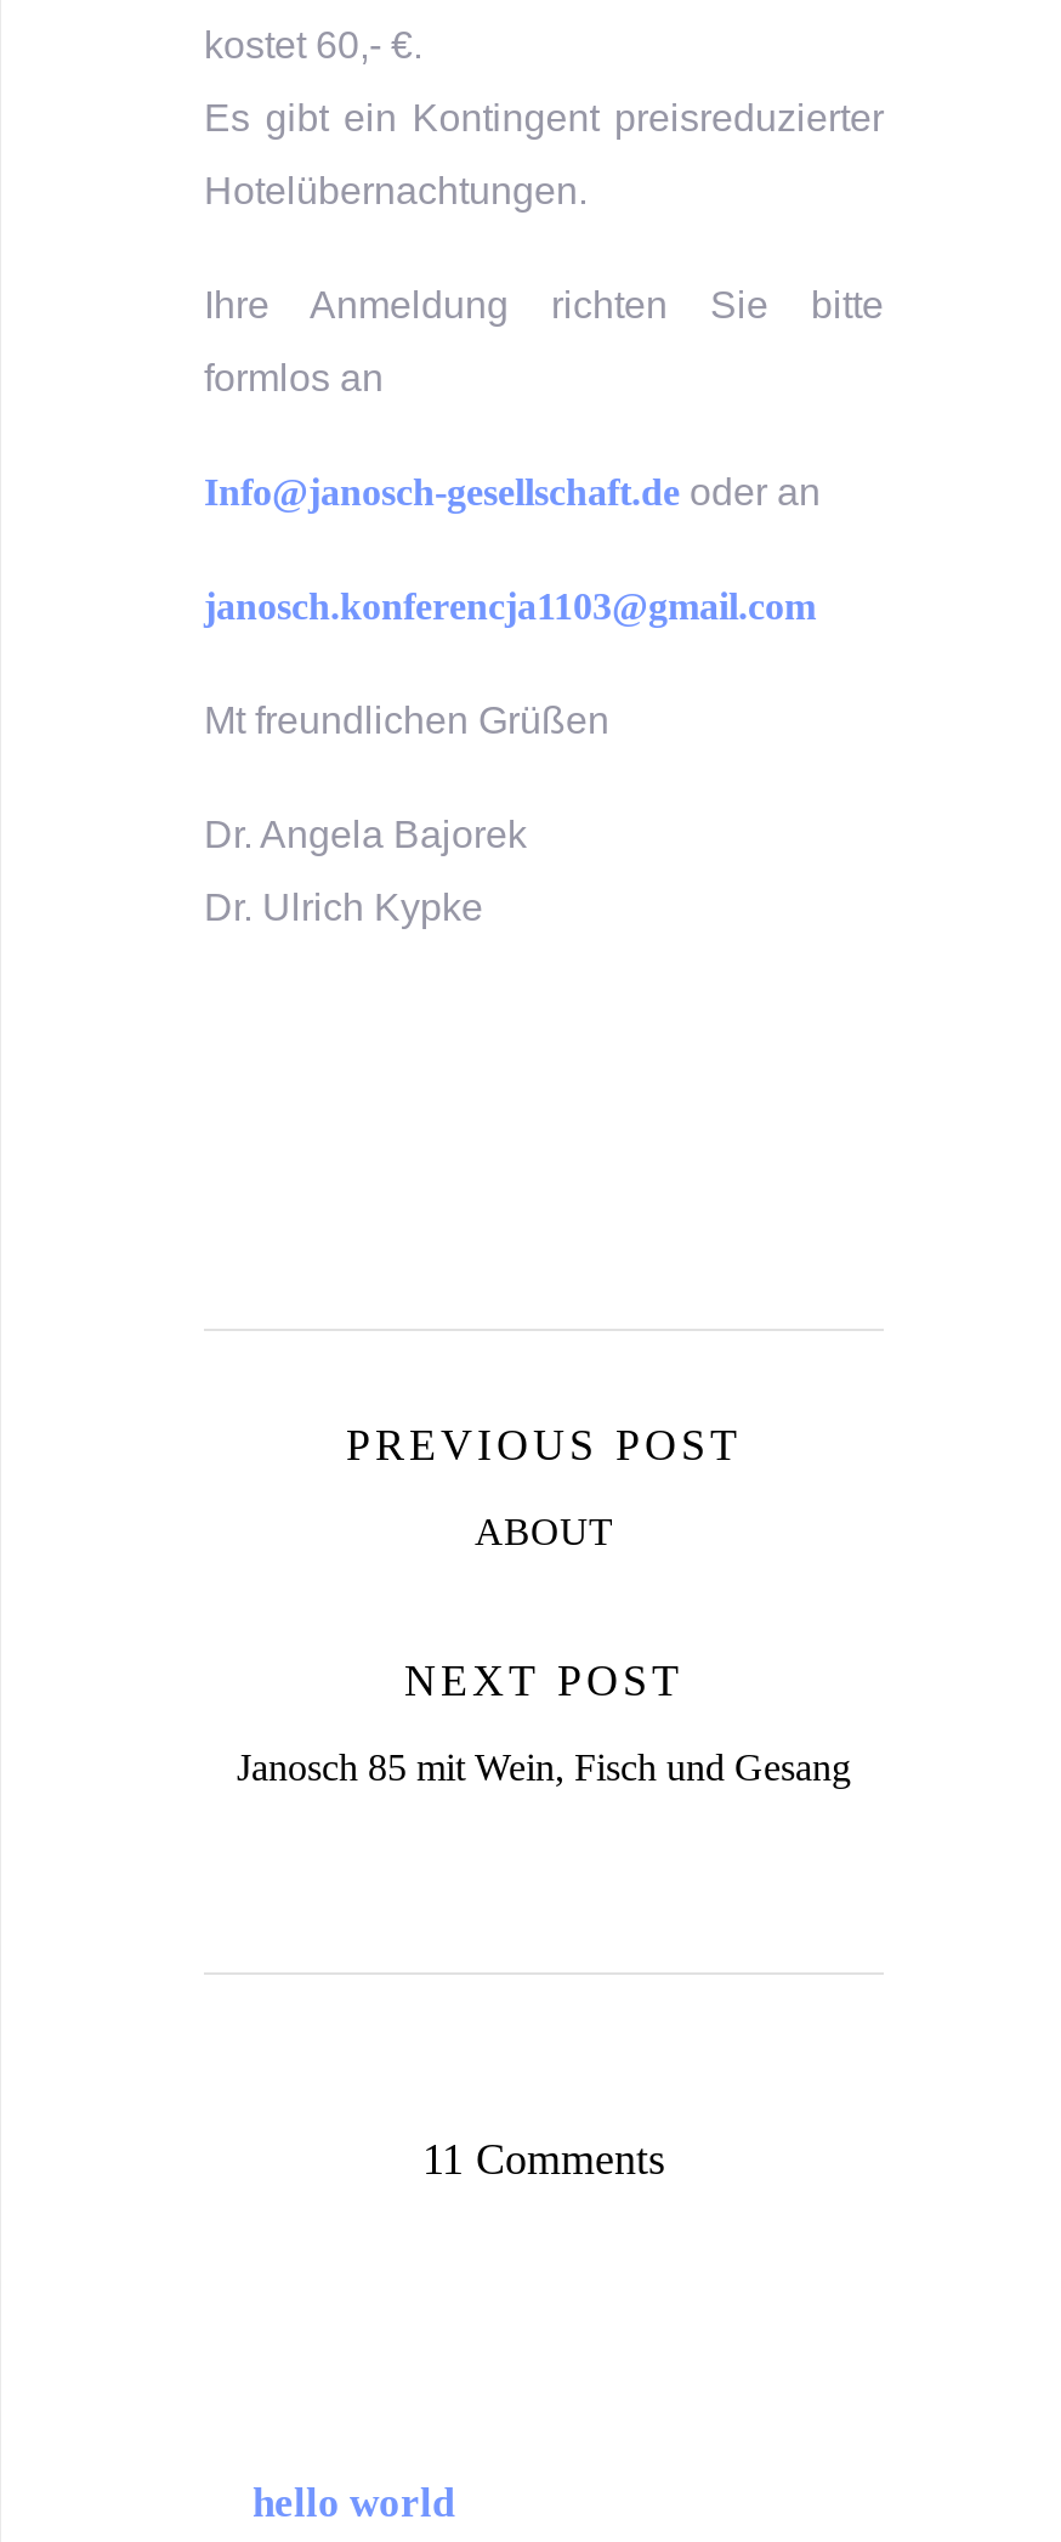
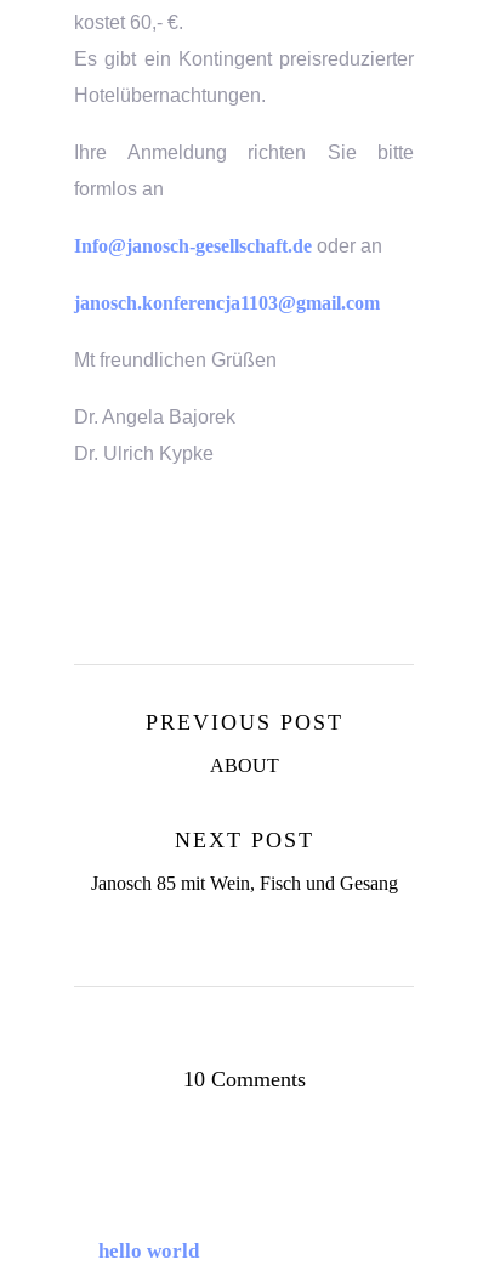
[422,2135,665,2184] 11 Comments -> [183,1067,305,1091] 10 Comments

